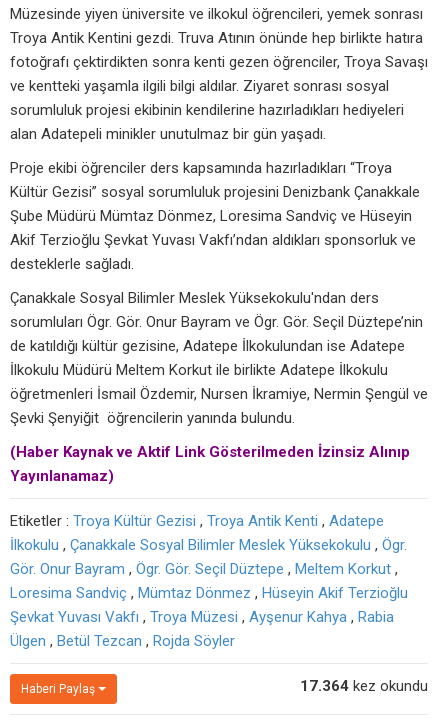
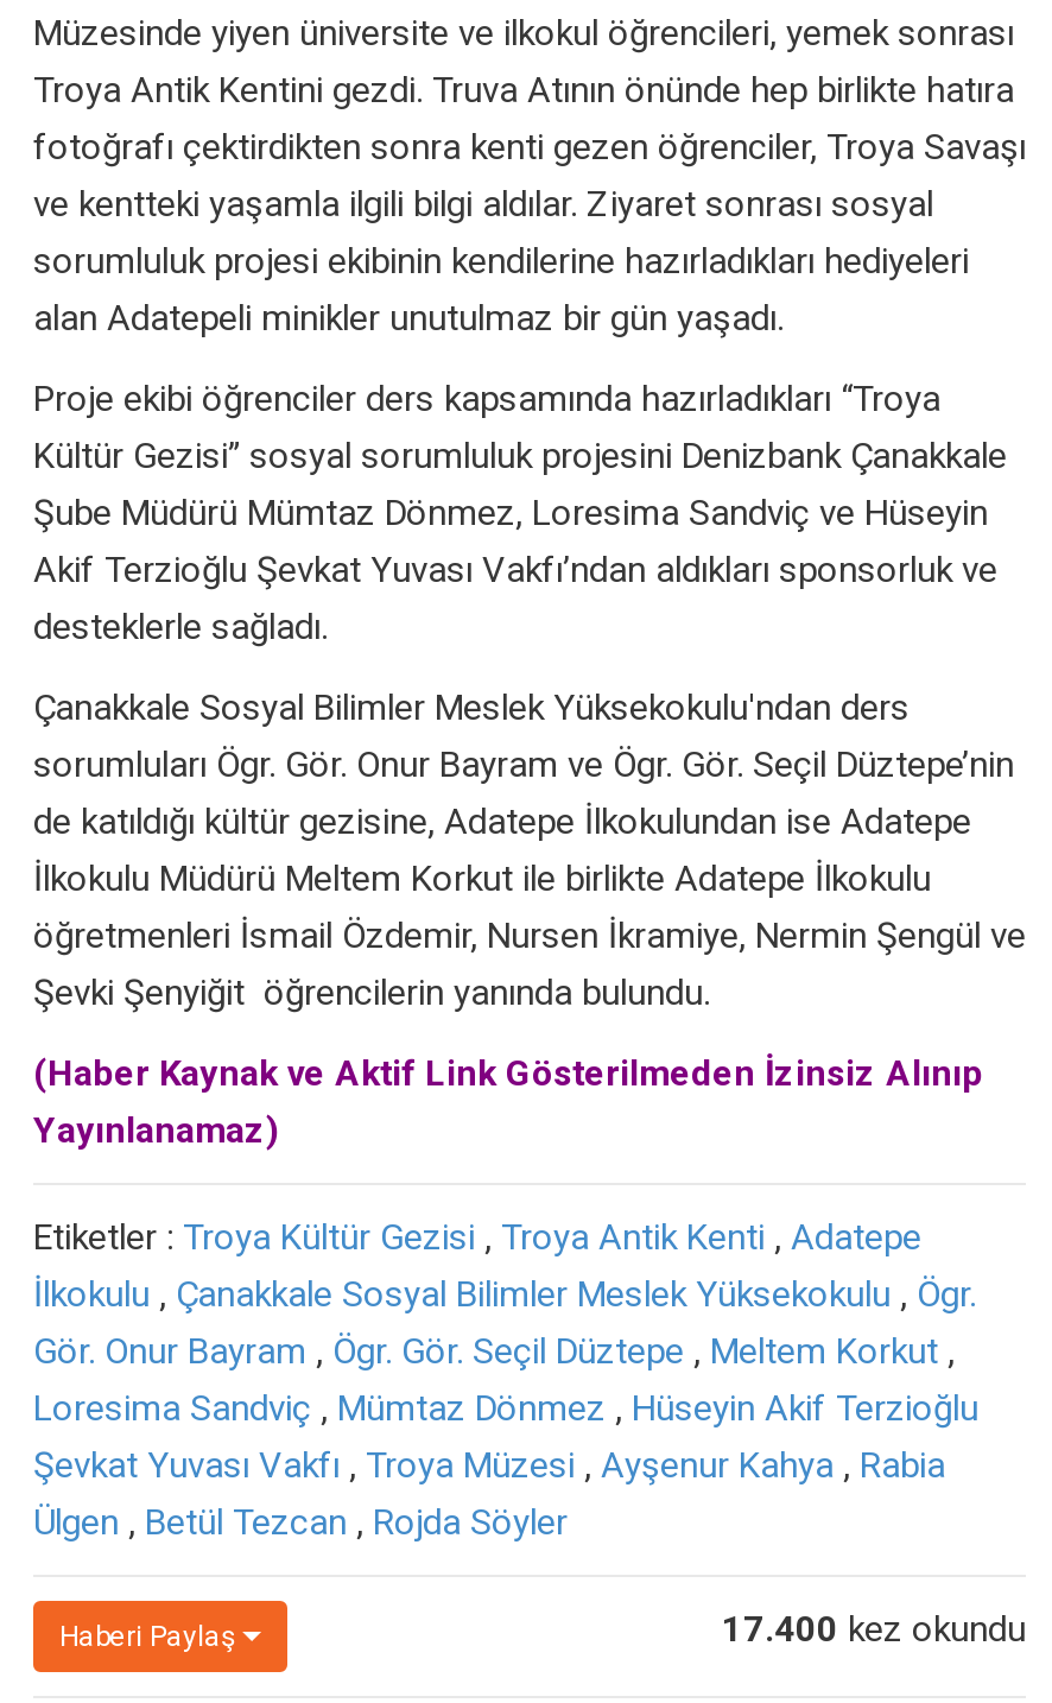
[300,676,428,694] 17.364 kez okundu -> [722,1607,1026,1650] 17.400 kez okundu

